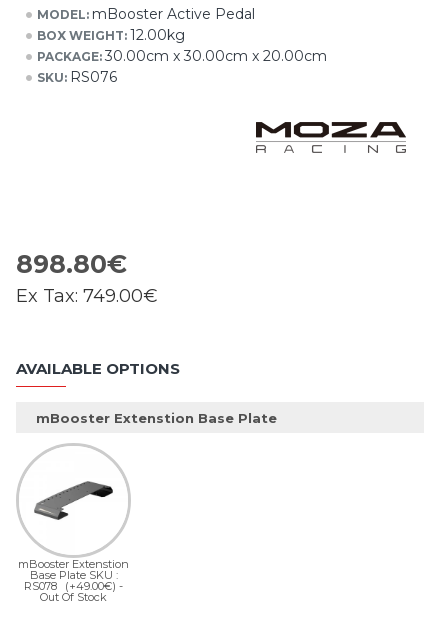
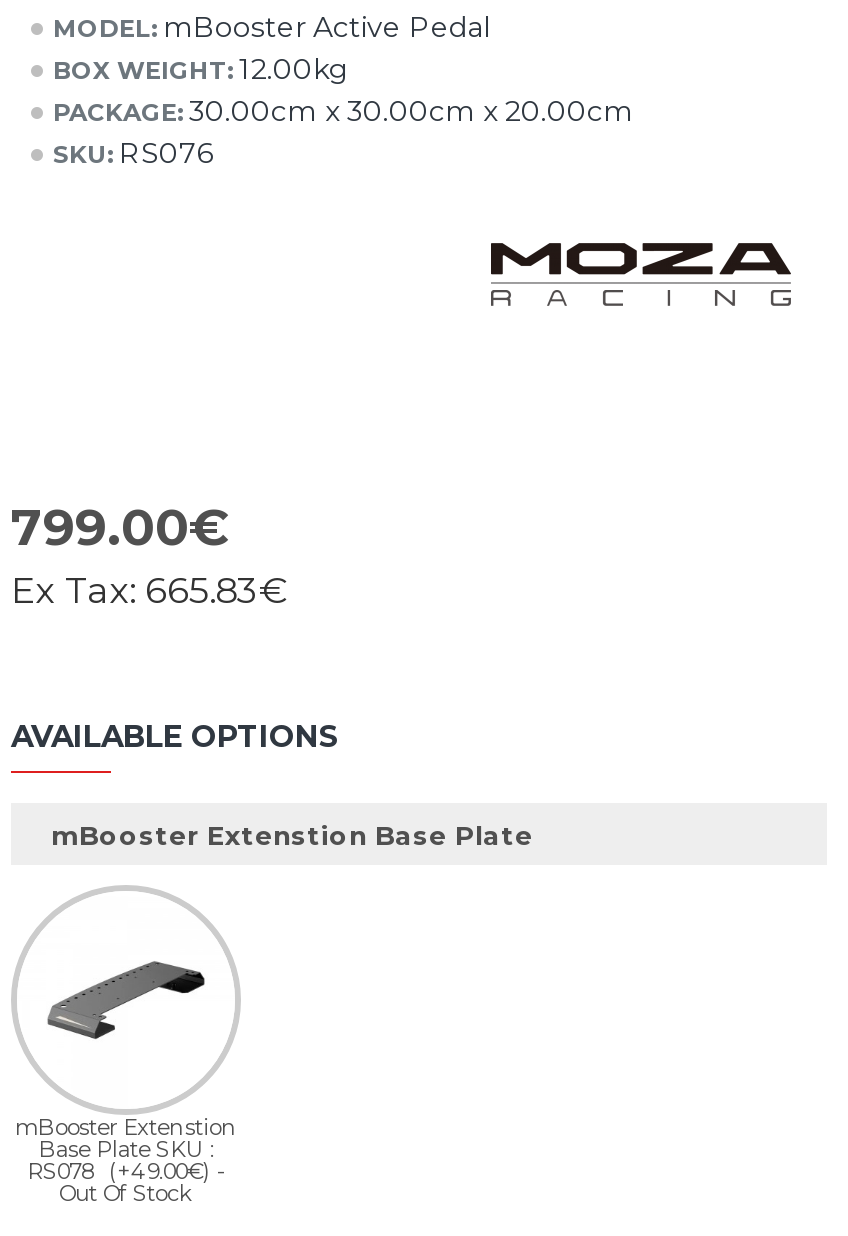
[16,249,127,279] 898.80€ -> [11,497,229,557] 799.00€
[16,285,158,307] Ex Tax: 749.00€ -> [11,569,289,613] Ex Tax: 665.83€

